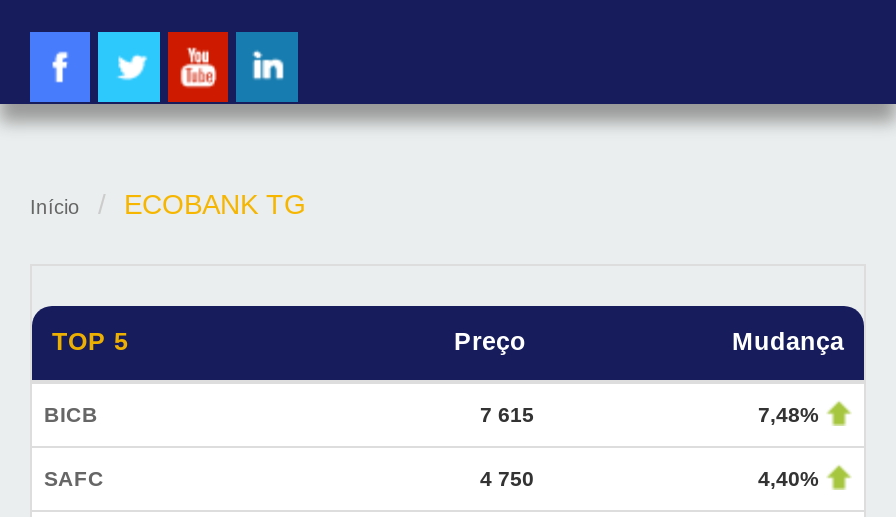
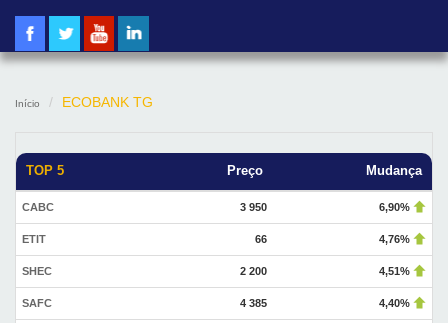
[44,403,826,427] BICB | 7 615 | 7,48% -> [22,201,413,277] CABC | 3 950 | 6,90% | ETIT | 66 | 4,76% | SHEC | 2 200 | 4,51%
[480,467,534,491] 4 750 -> [240,297,267,309] 4 385

